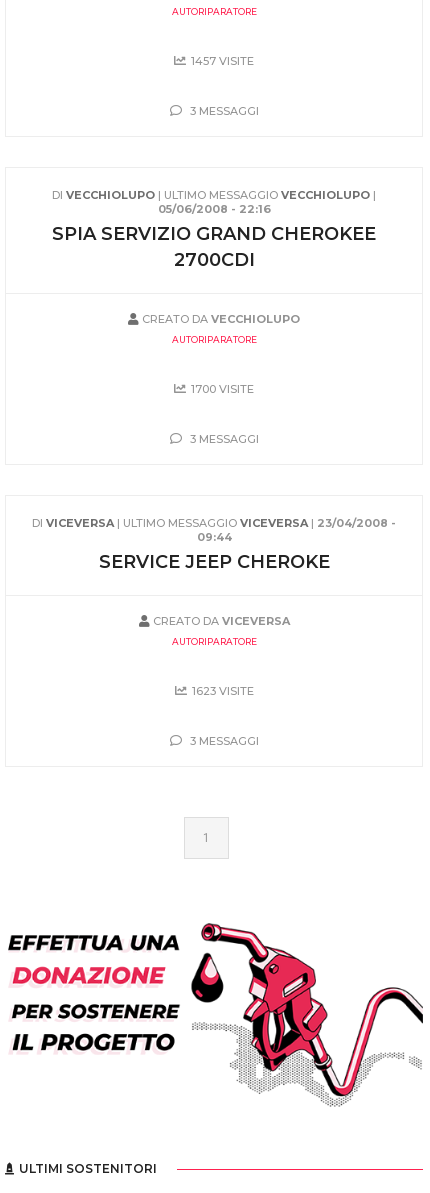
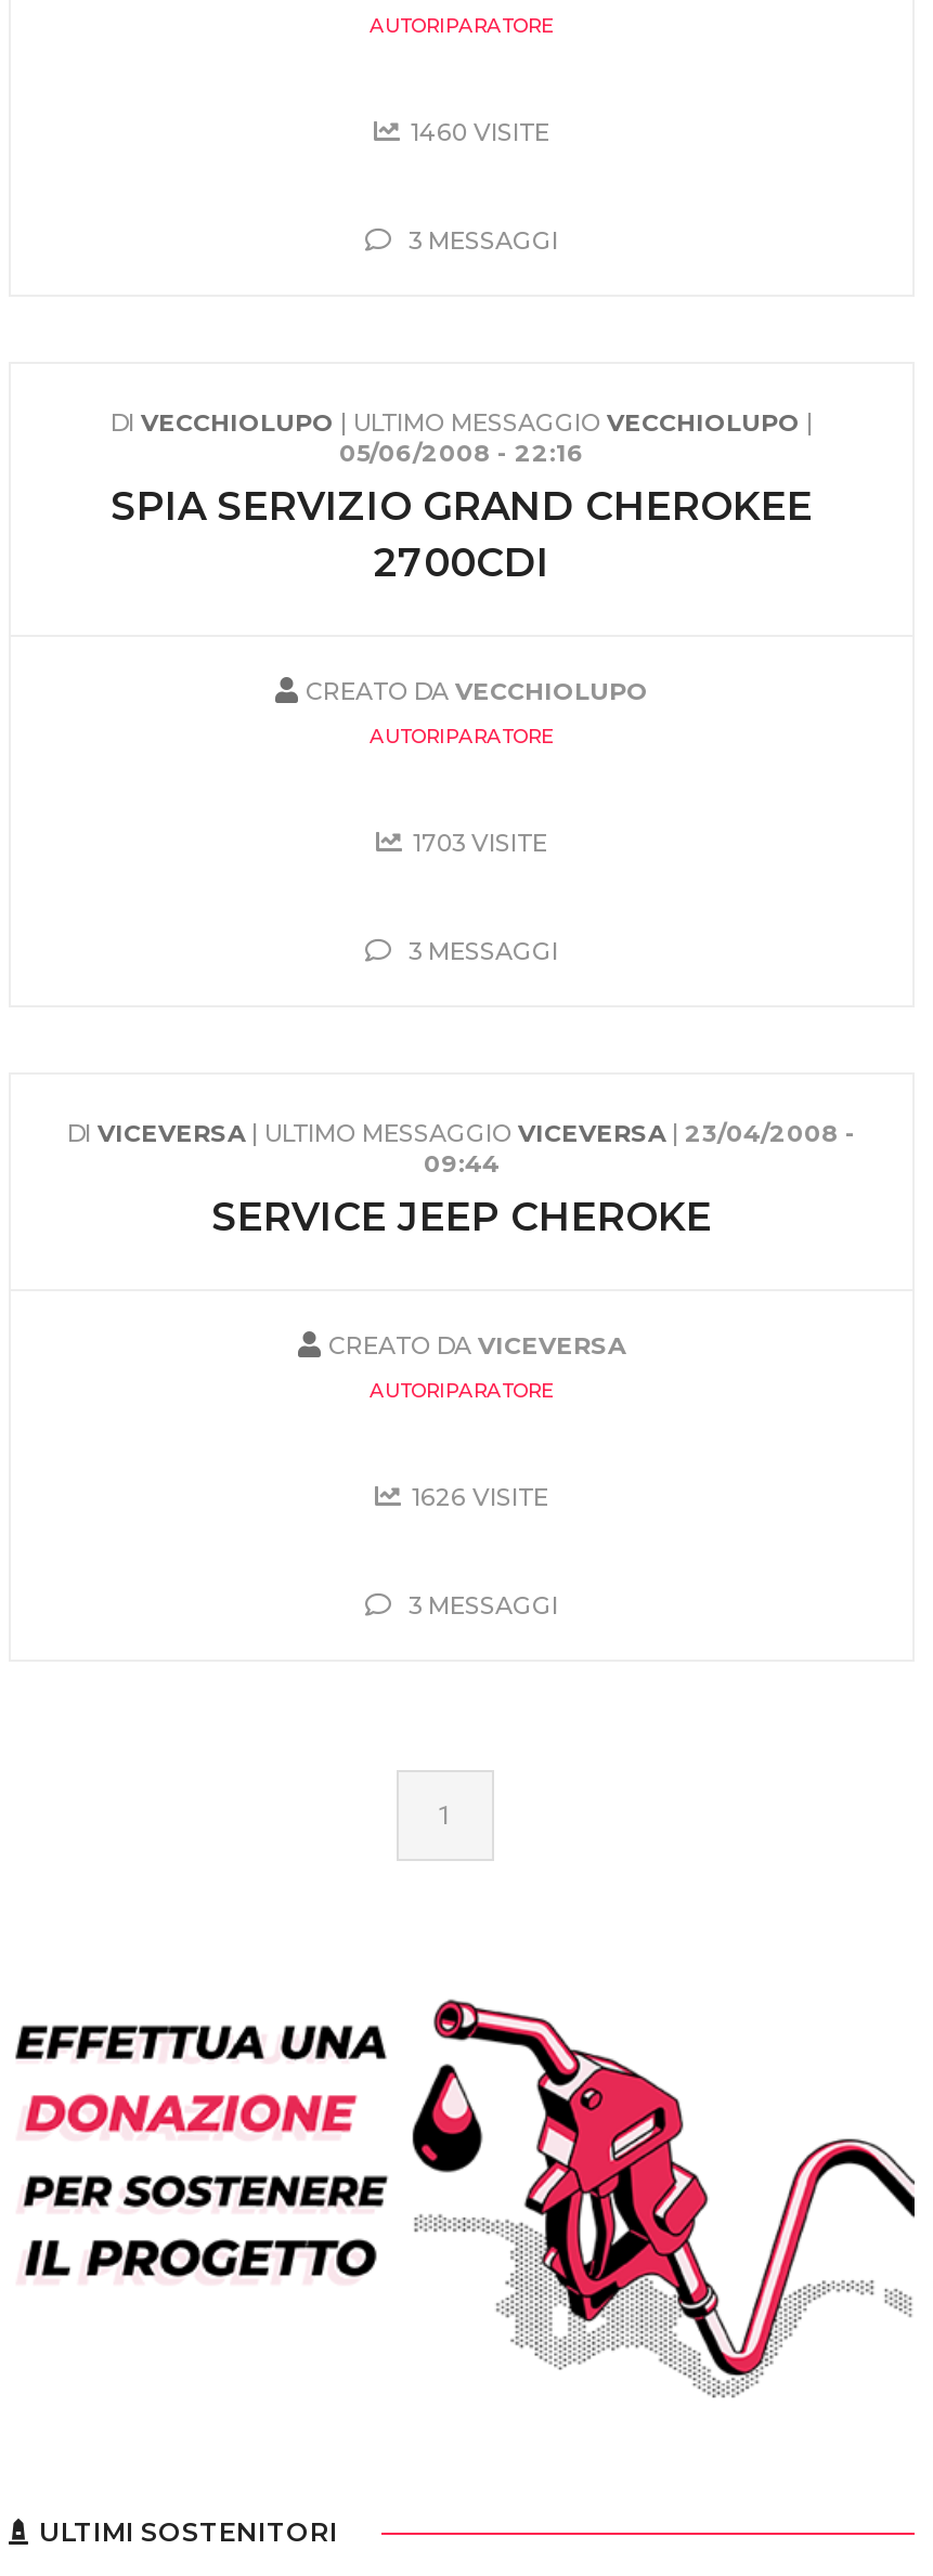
[191,54,254,68] 1457 VISITE -> [411,117,549,147] 1460 VISITE
[191,382,254,396] 1700 VISITE -> [413,828,547,858] 1703 VISITE
[191,684,253,698] 1623 VISITE -> [412,1482,548,1512] 1626 VISITE

